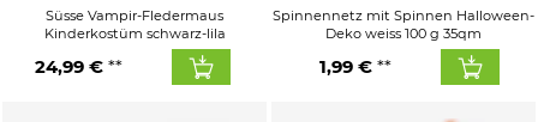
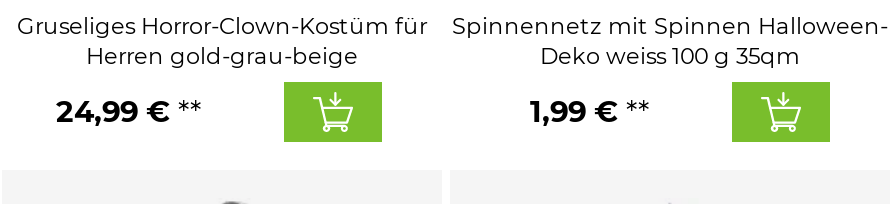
[44,7,225,42] Süsse Vampir-Fledermaus | Kinderkostüm schwarz-lila -> [17,12,427,70] Gruseliges Horror-Clown-Kostüm für | Herren gold-grau-beige

